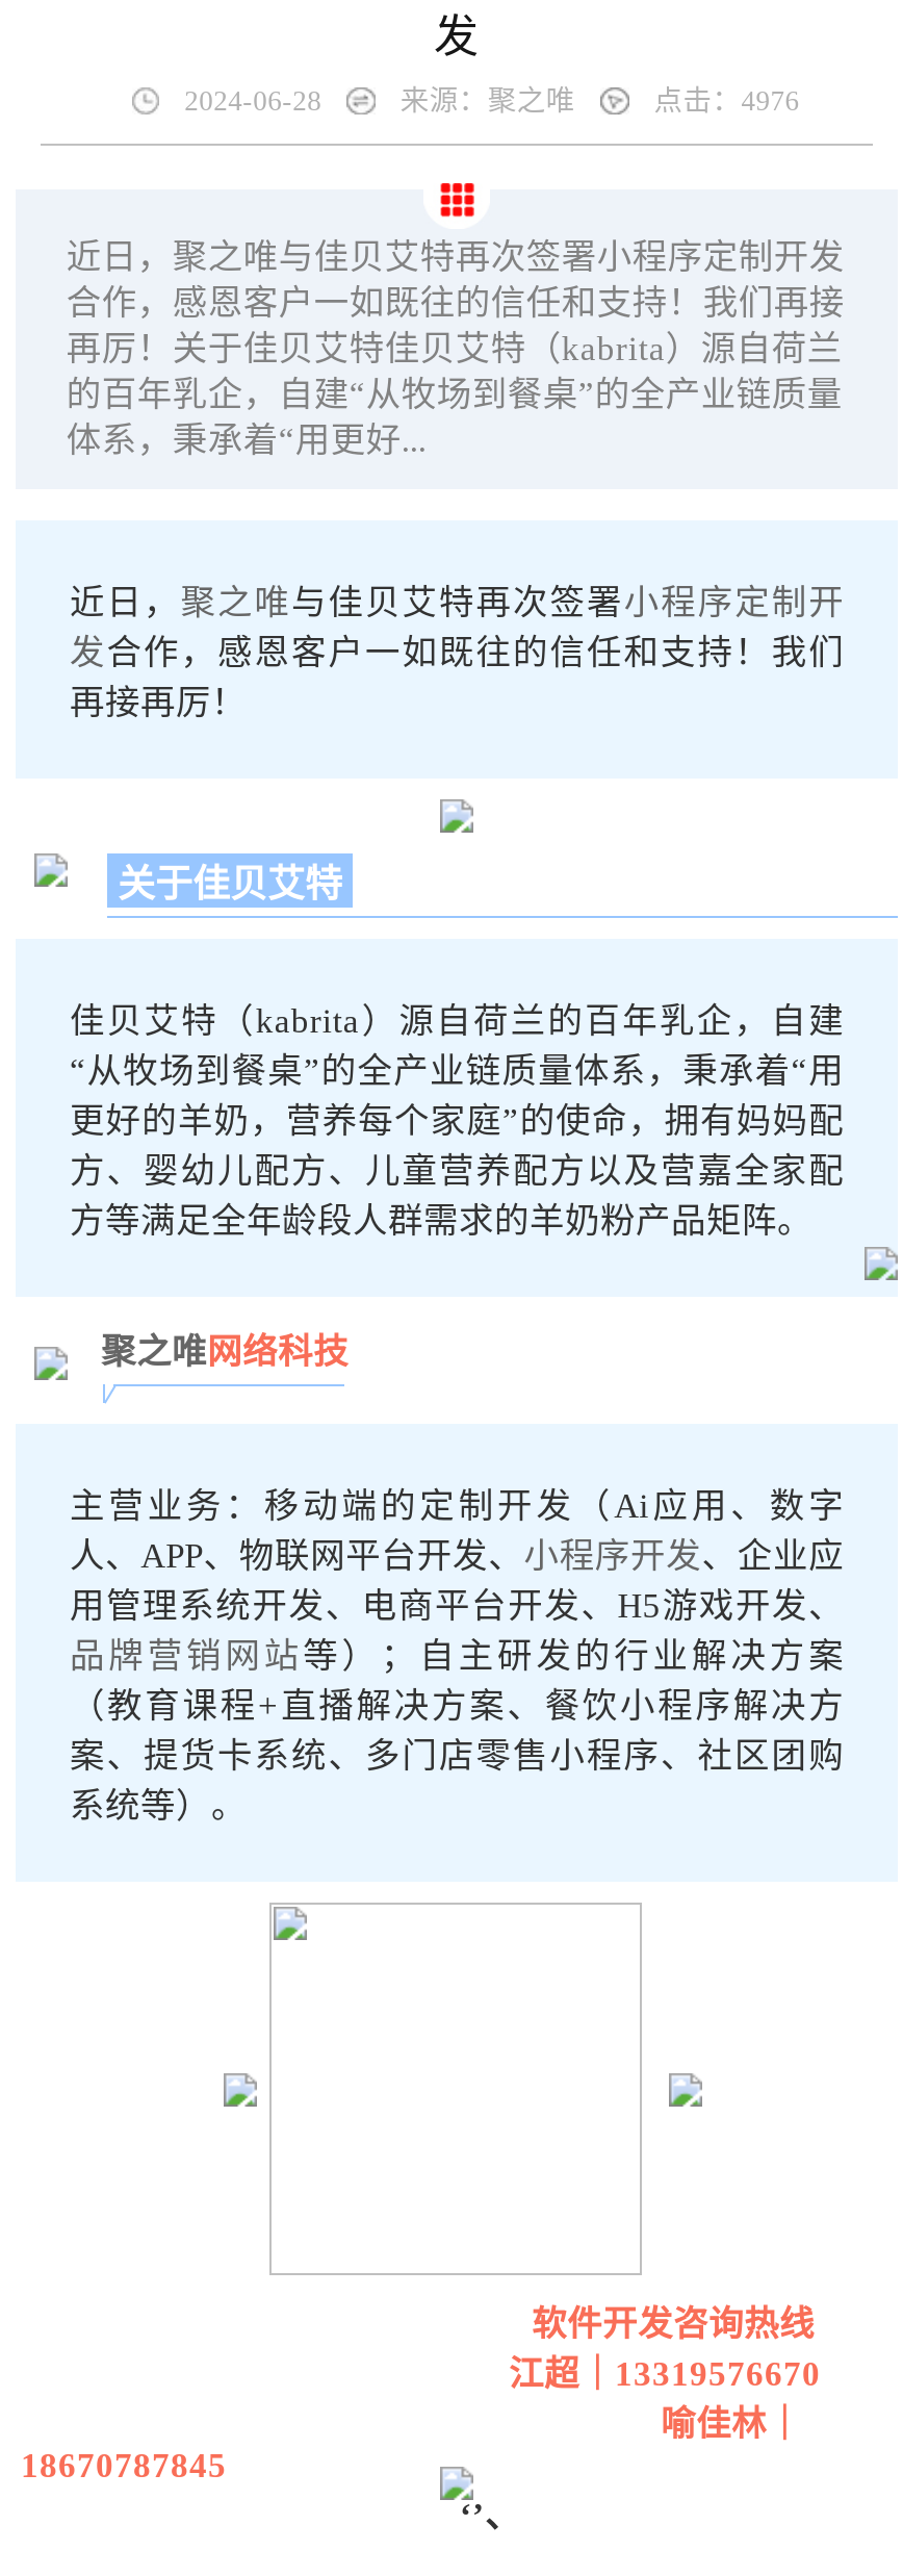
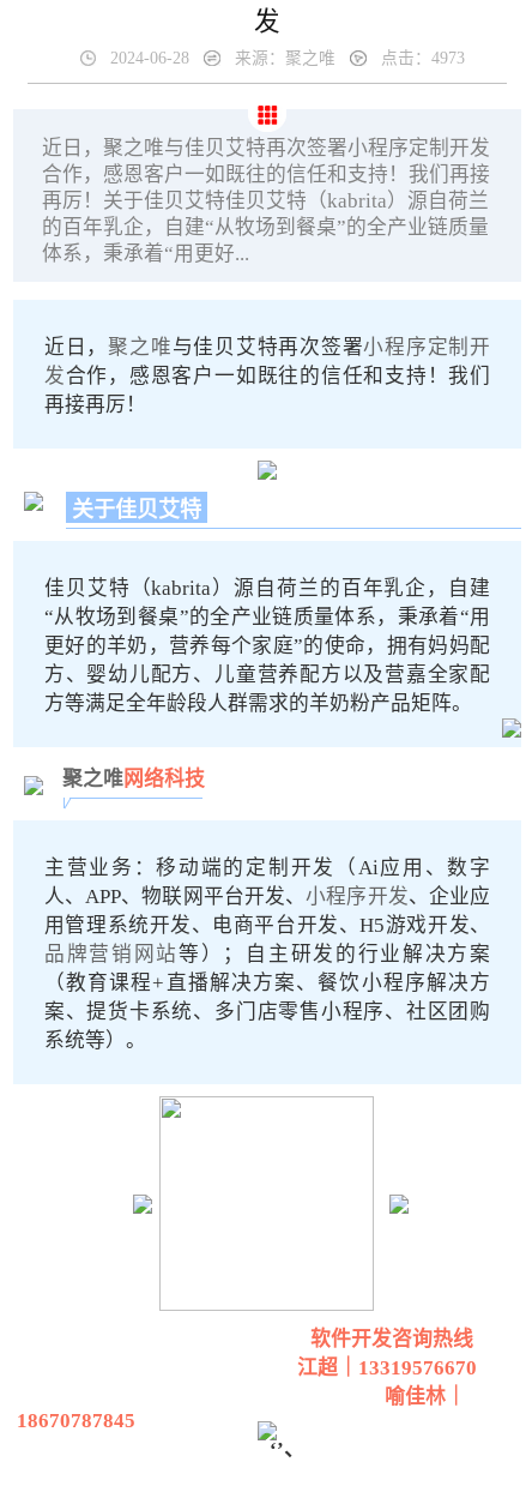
[654,86,800,117] 点击：4976 -> [381,50,465,68] 点击：4973

